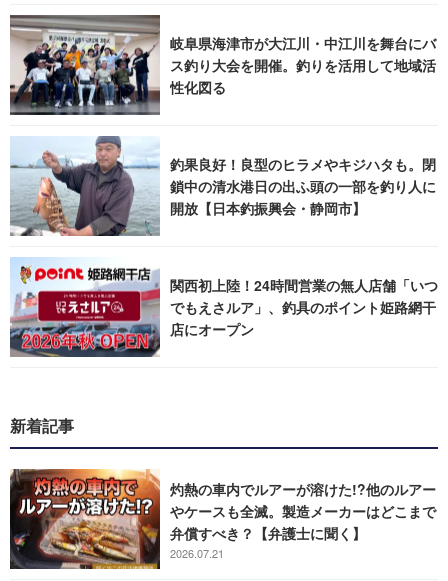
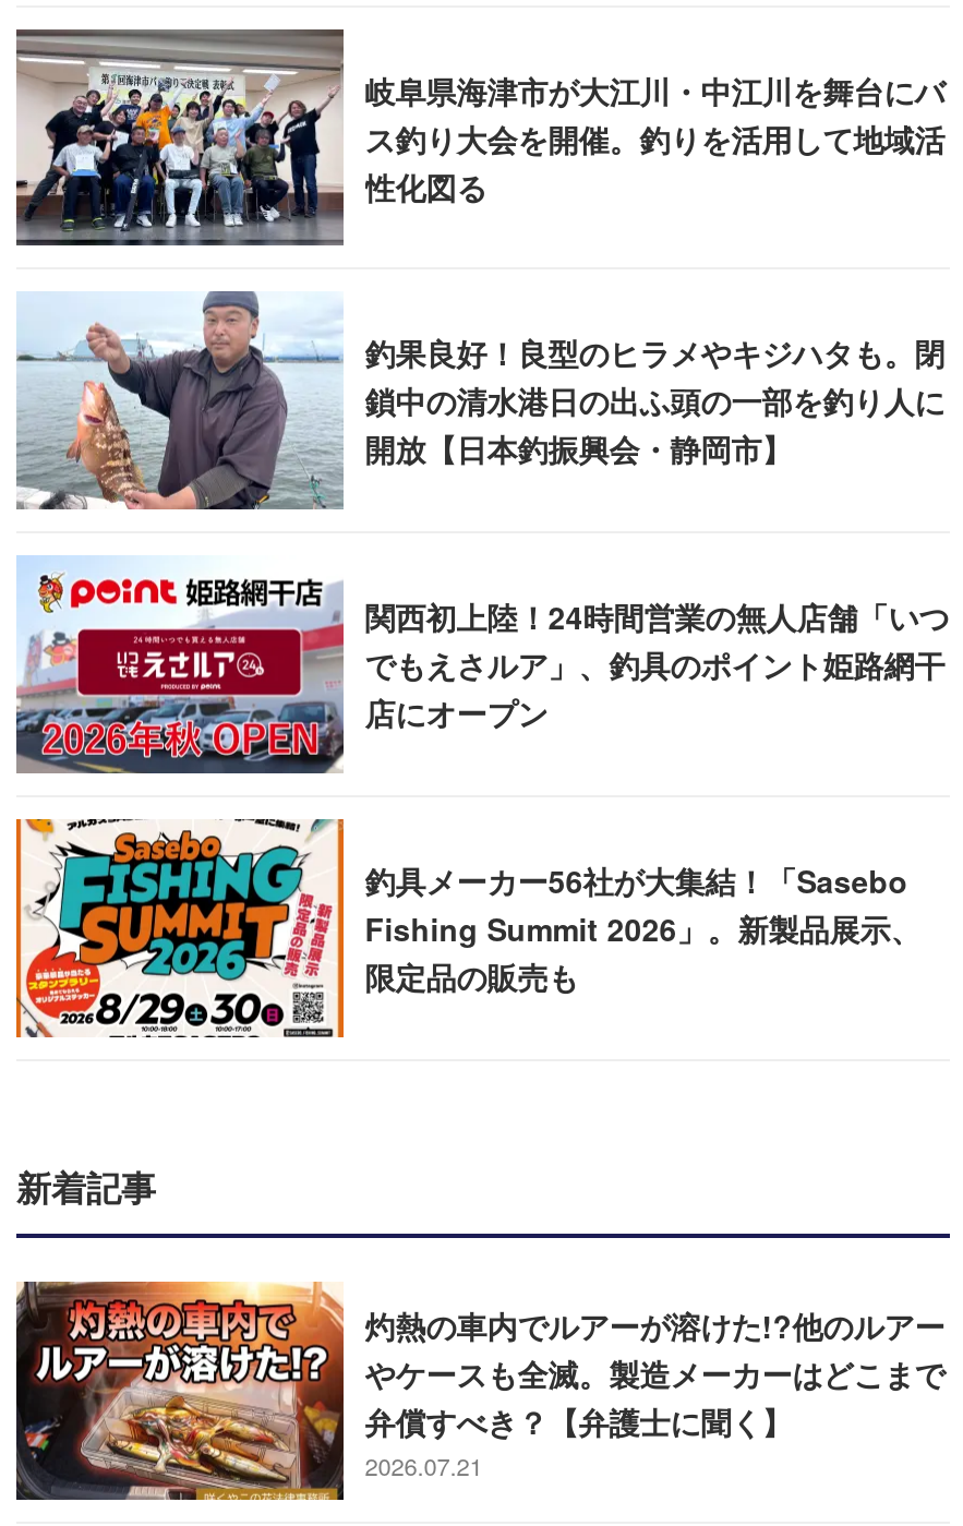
none -> [14,817,921,1037] [image] | 釣具メーカー56社が大集結！「Sasebo | Fishing Summit 2026」。新製品展示、 | 限定品の販売も

